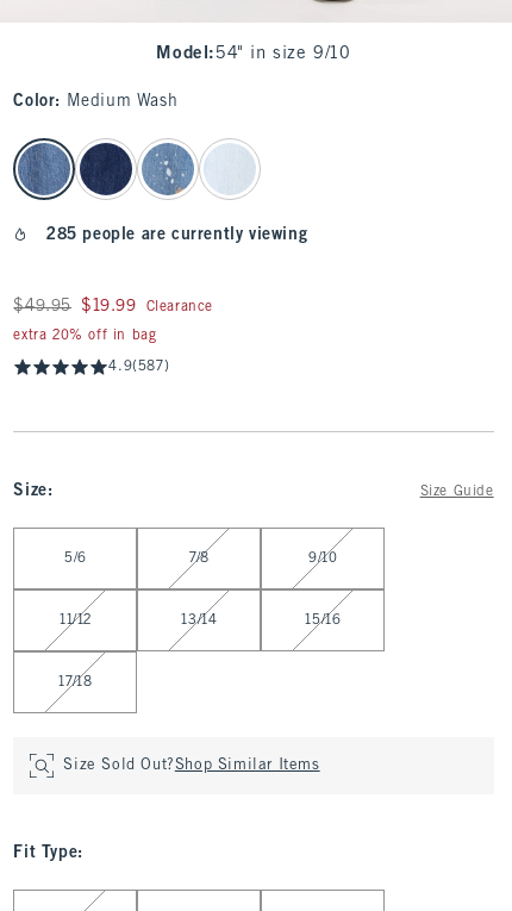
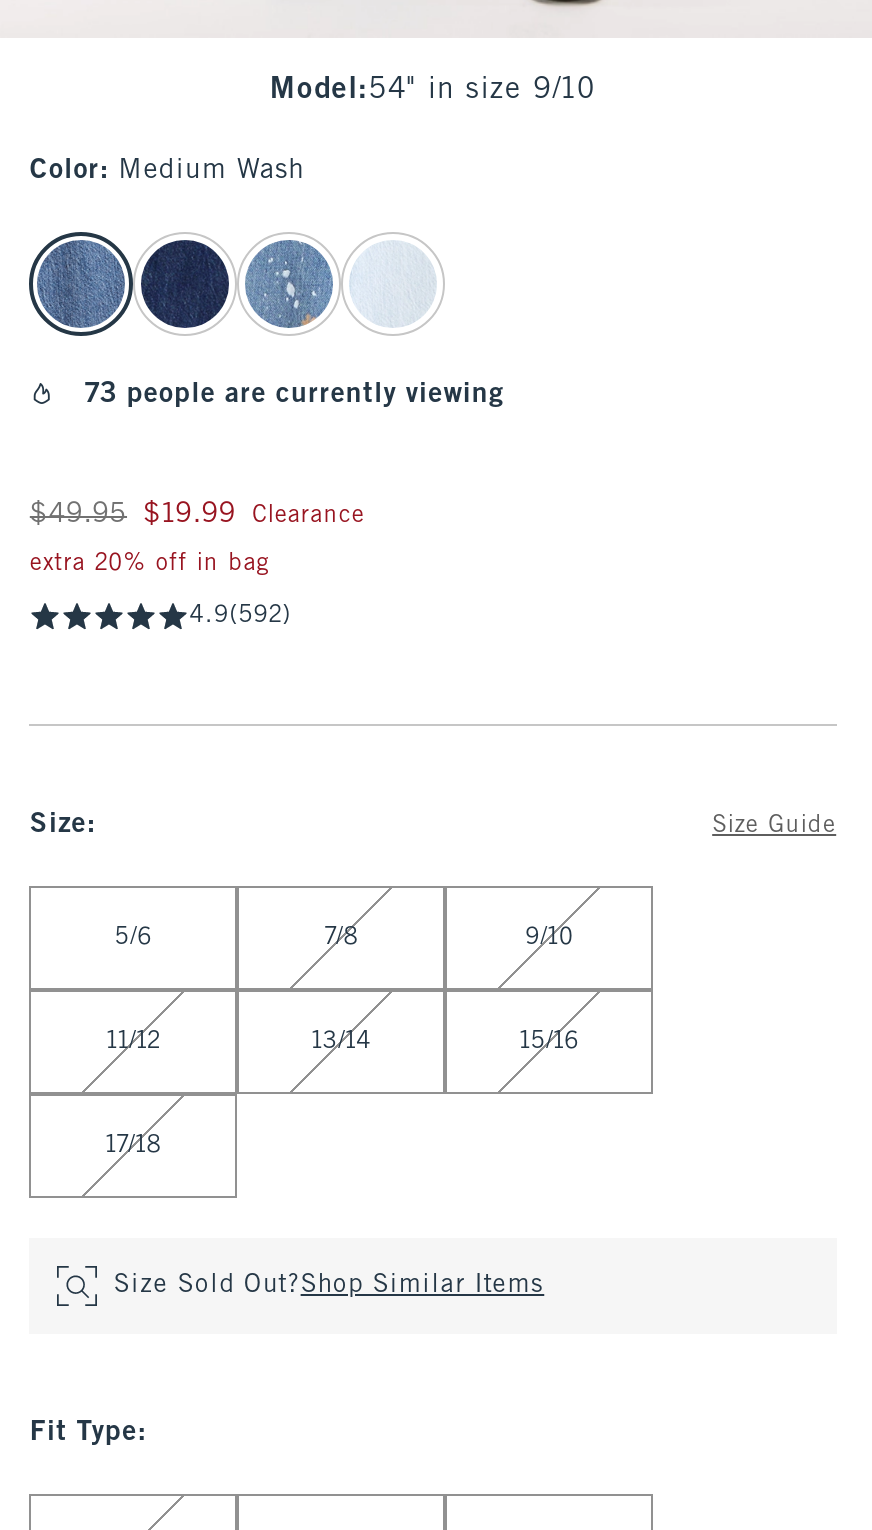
[46,227,307,243] 285 people are currently viewing -> [85,382,504,408] 73 people are currently viewing
[109,360,169,374] 4.9(587) -> [190,604,291,628] 4.9(592)

